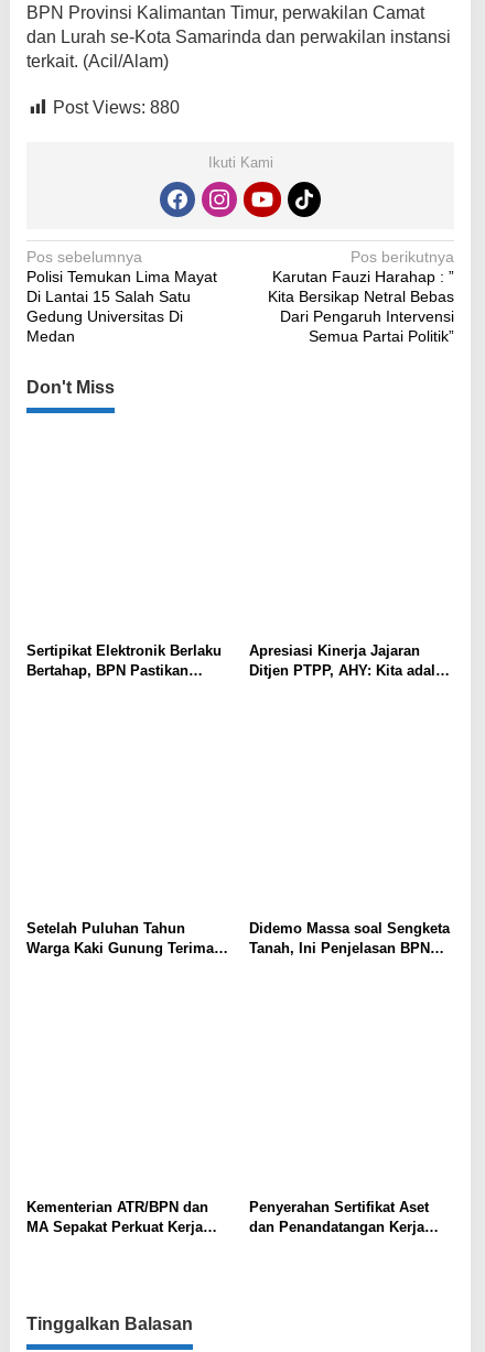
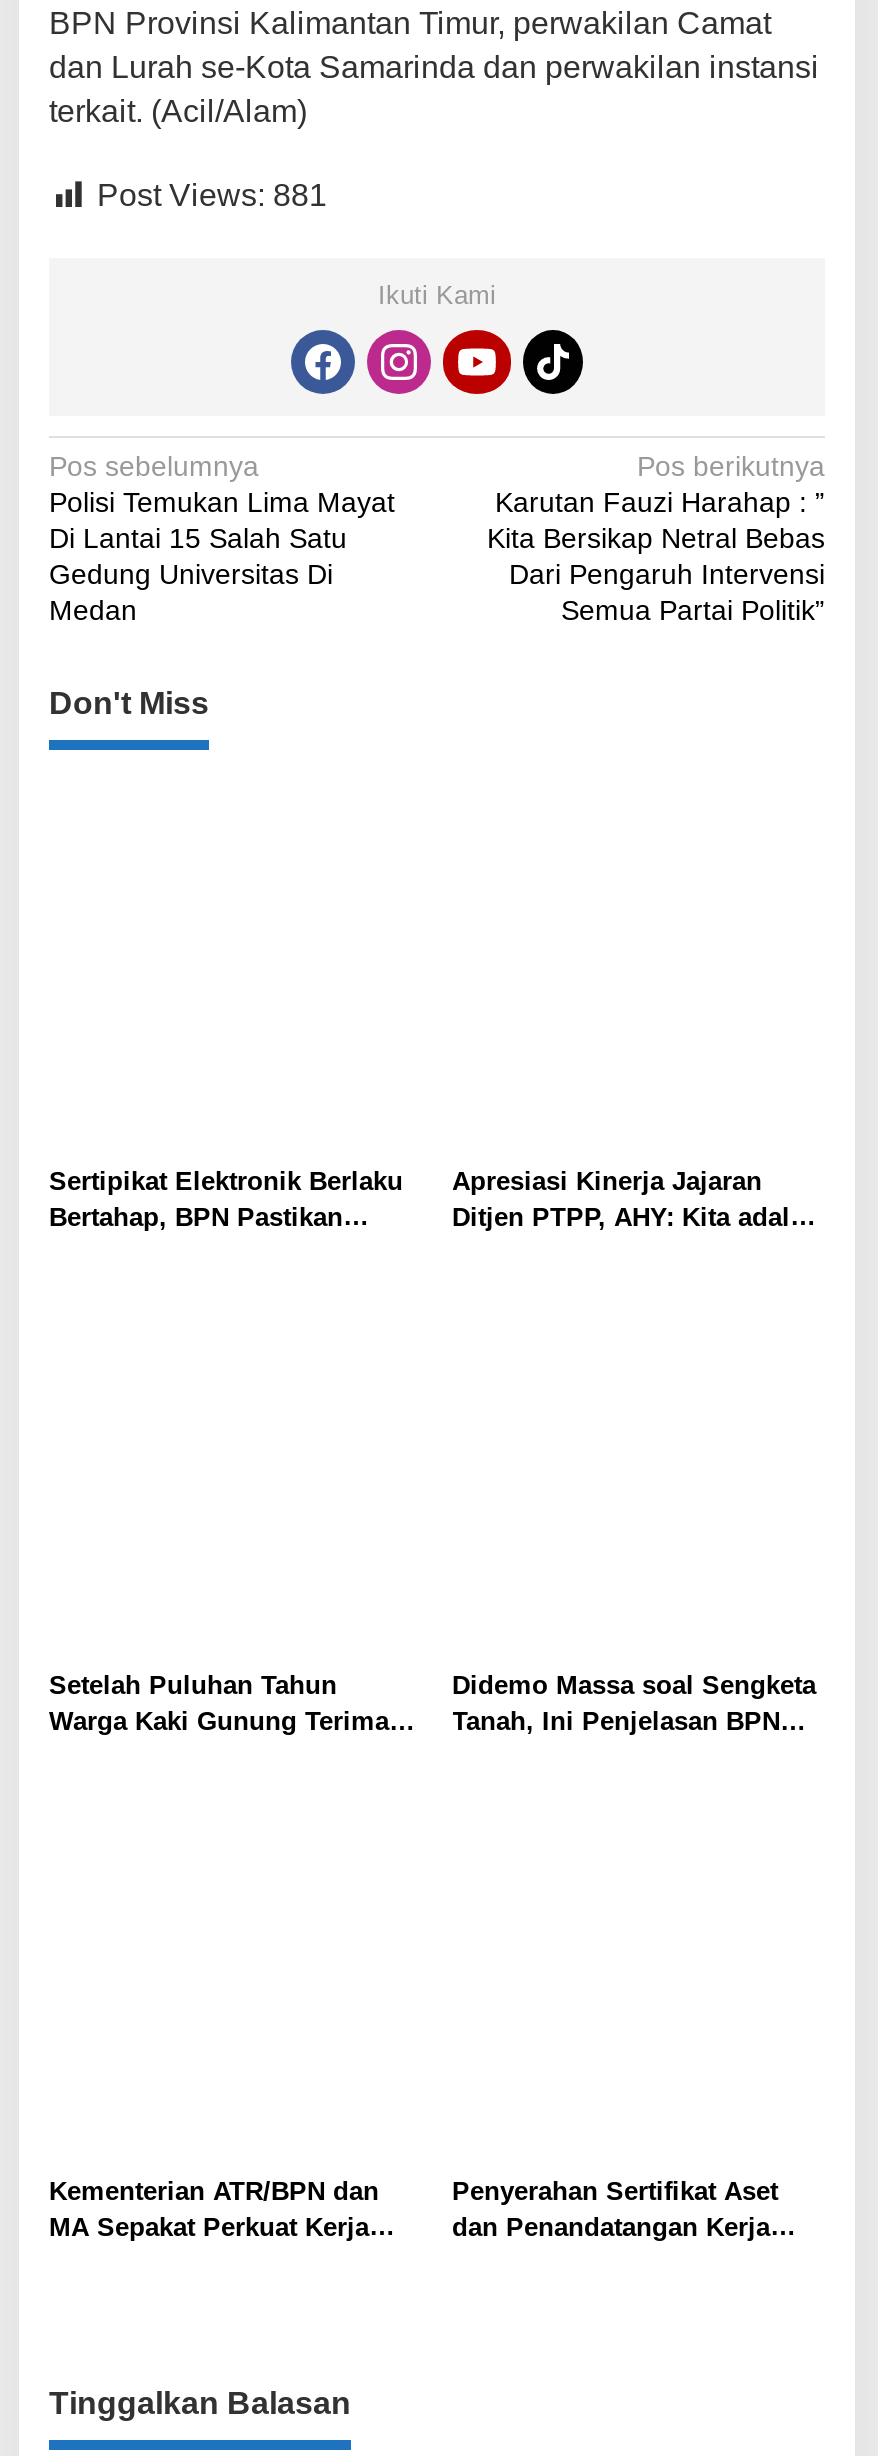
[53,98,180,117] Post Views: 880 -> [97,178,327,212] Post Views: 881

